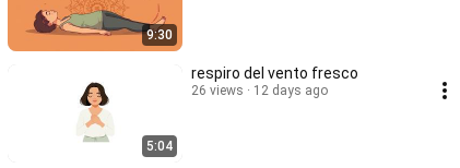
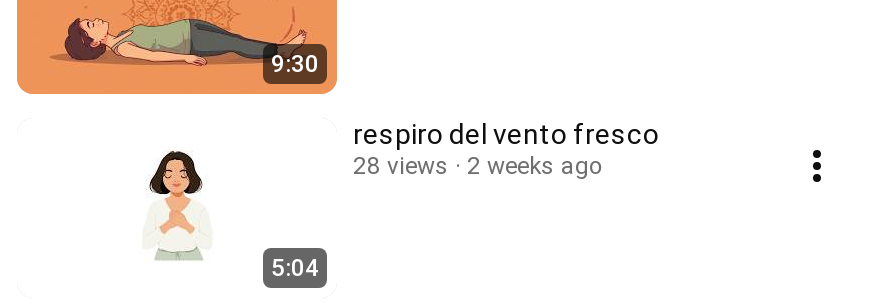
[191,83,244,98] 26 views -> [353,152,449,180] 28 views
[253,83,328,98] 12 days ago -> [467,152,603,180] 2 weeks ago

